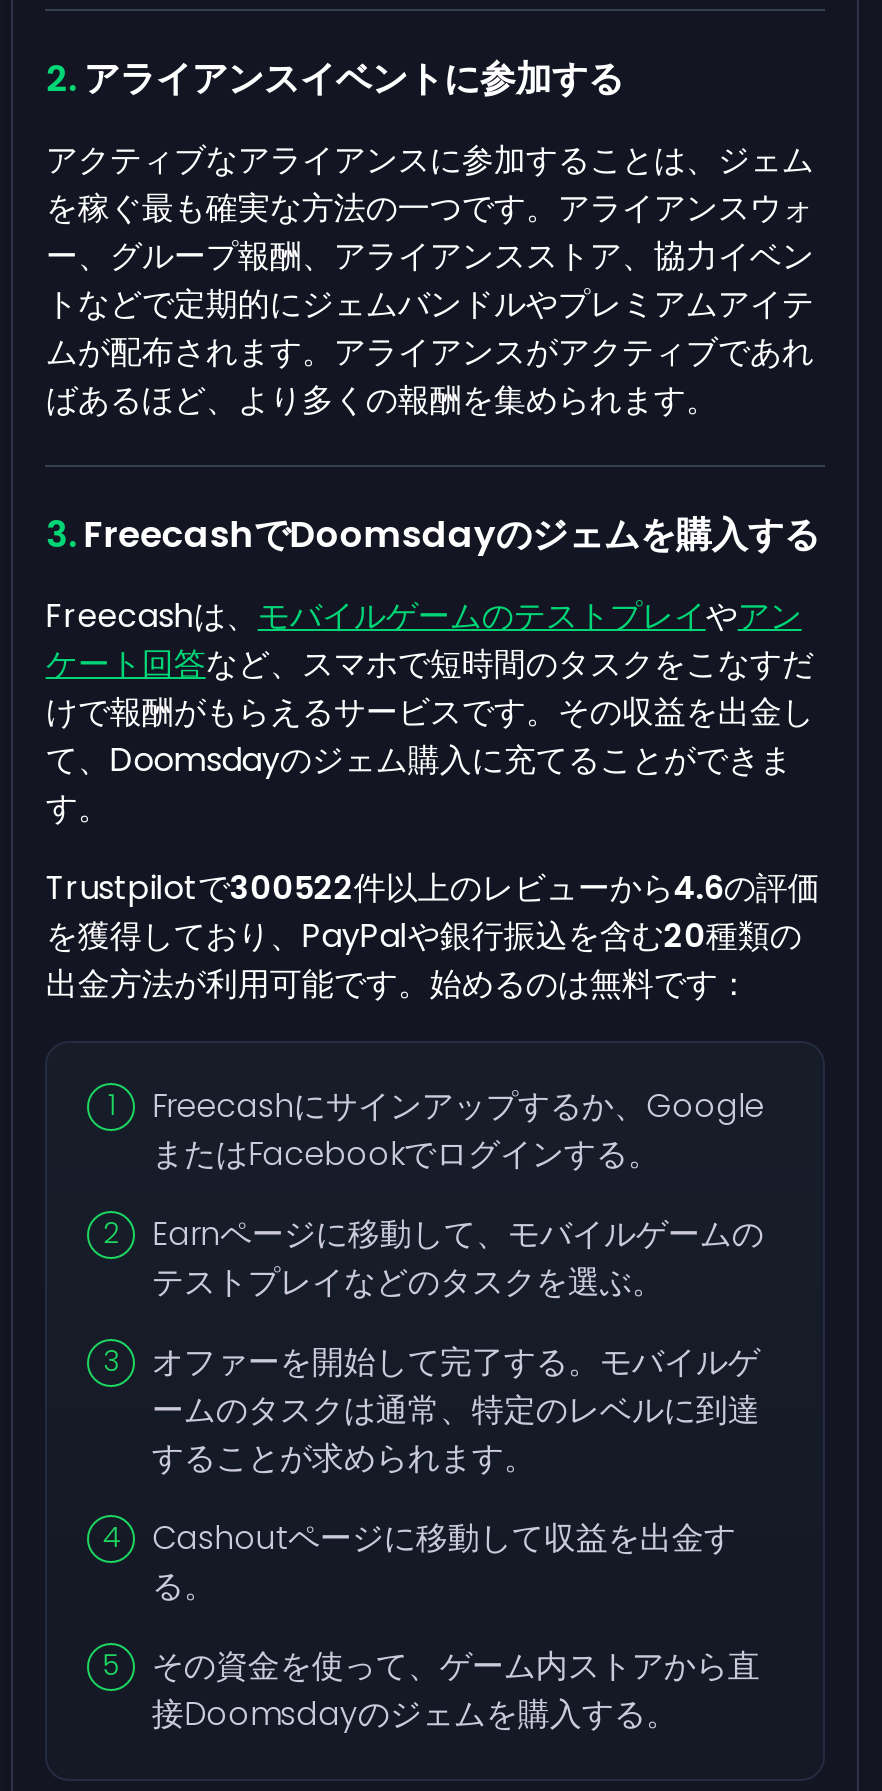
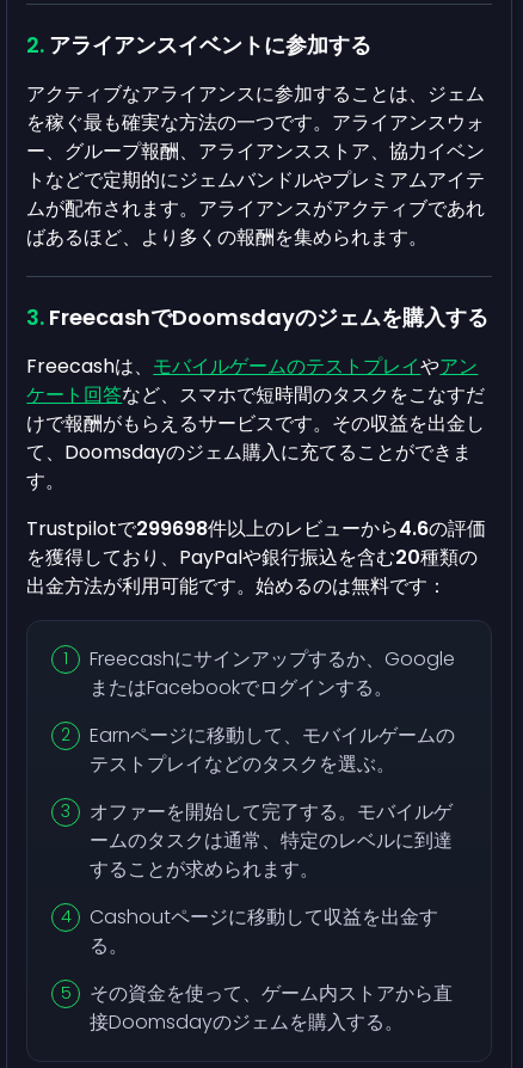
[46,864,820,910] Trustpilotで300522件以上のレビューから4.6の評価 -> [27,514,486,542] Trustpilotで299698件以上のレビューから4.6の評価

